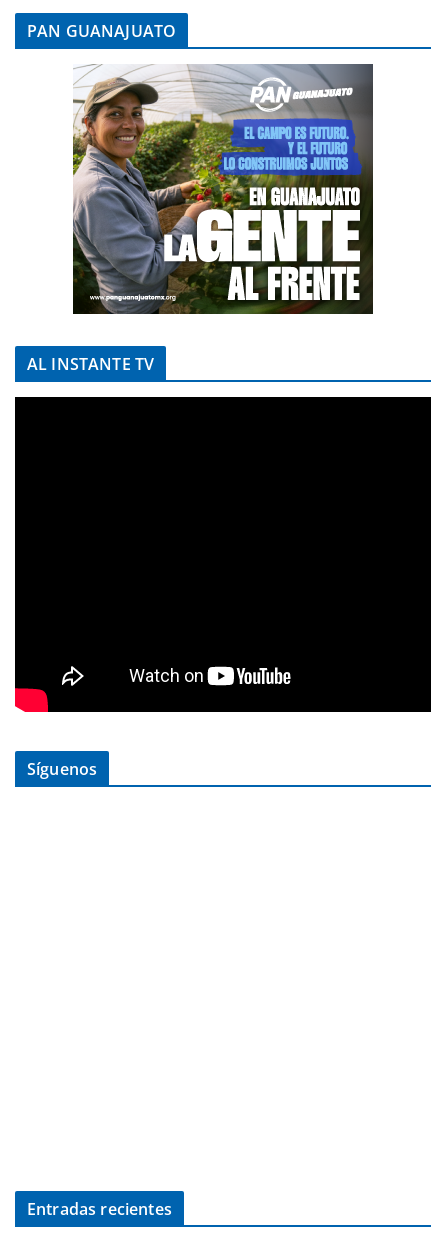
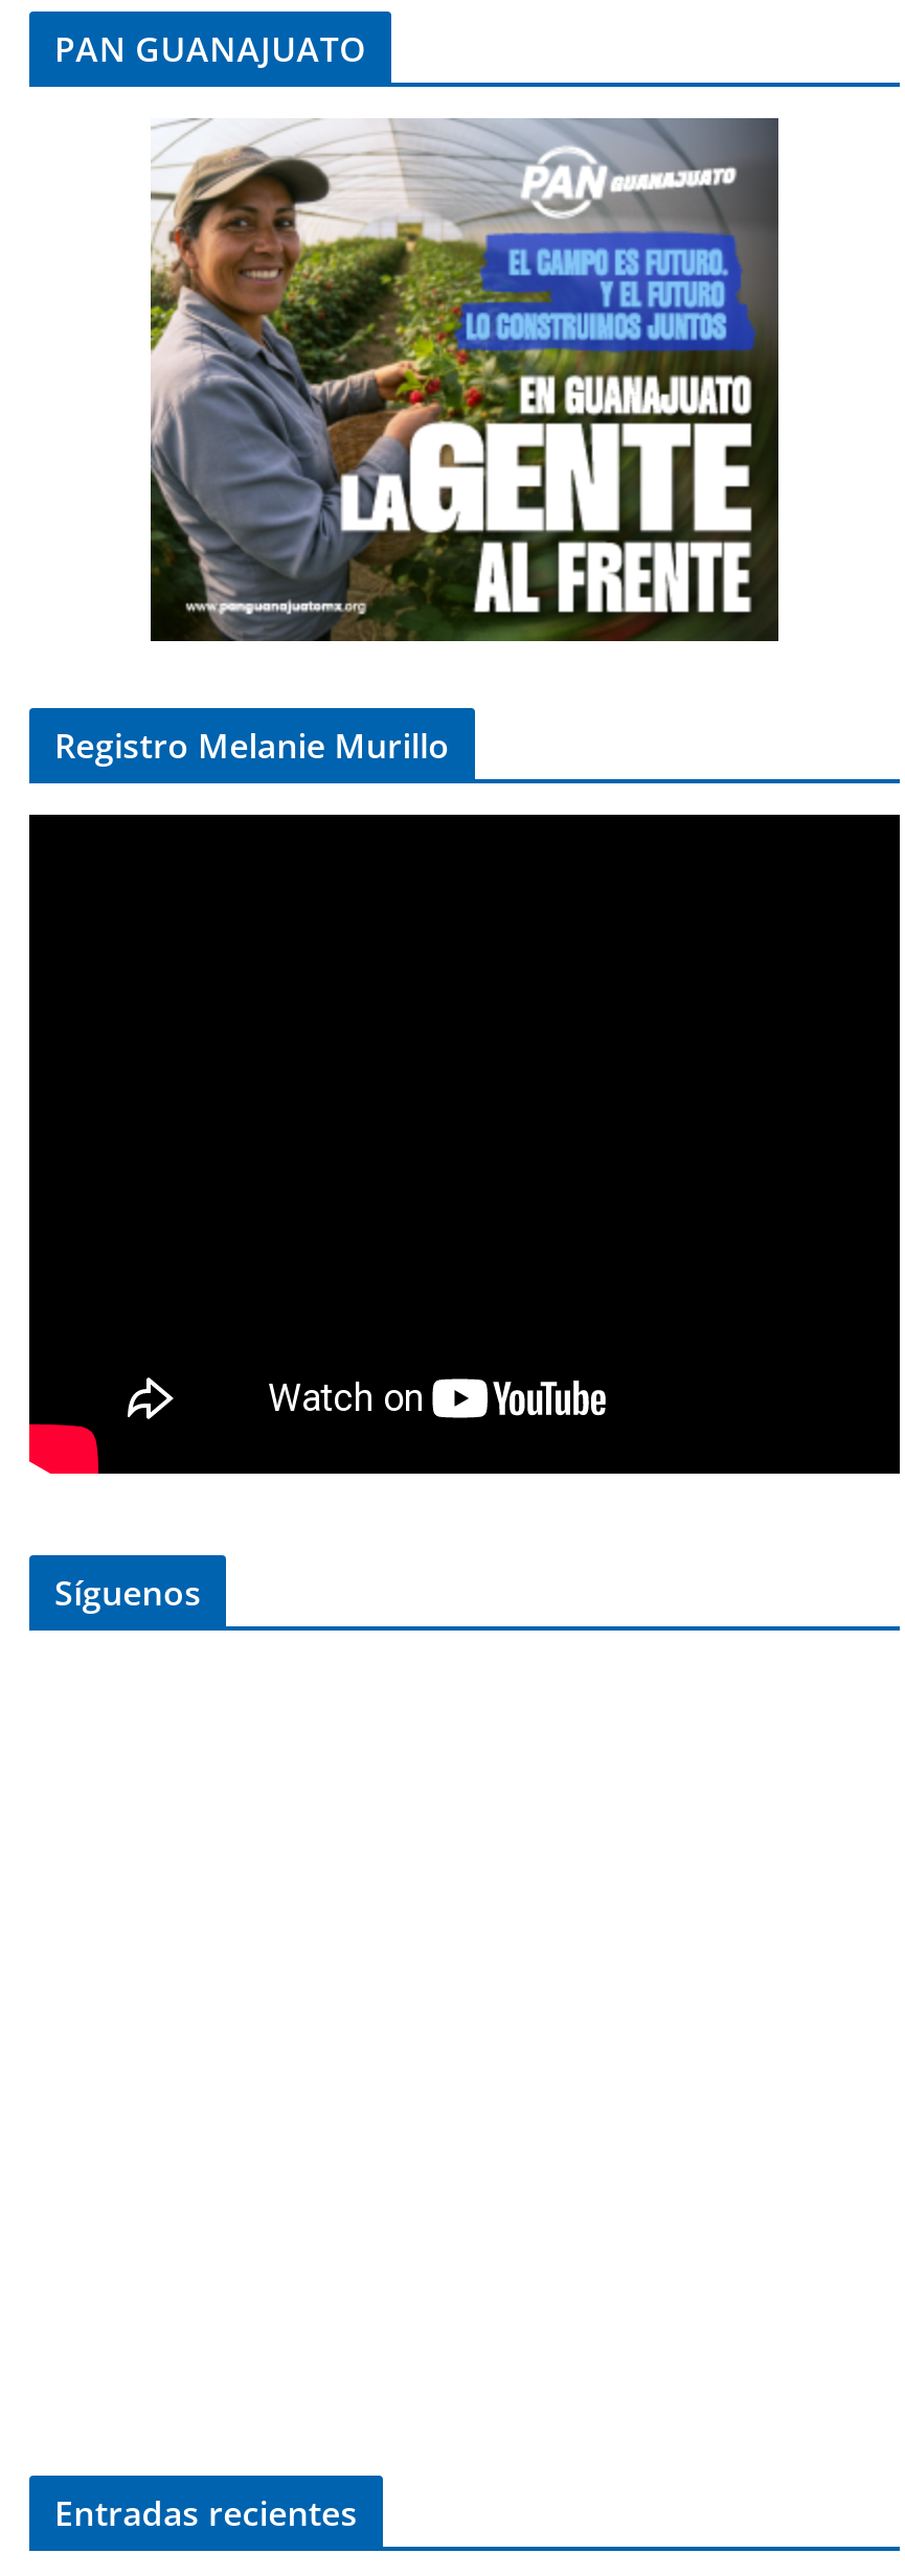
[27,353,154,375] AL INSTANTE TV -> [54,722,449,769] Registro Melanie Murillo

